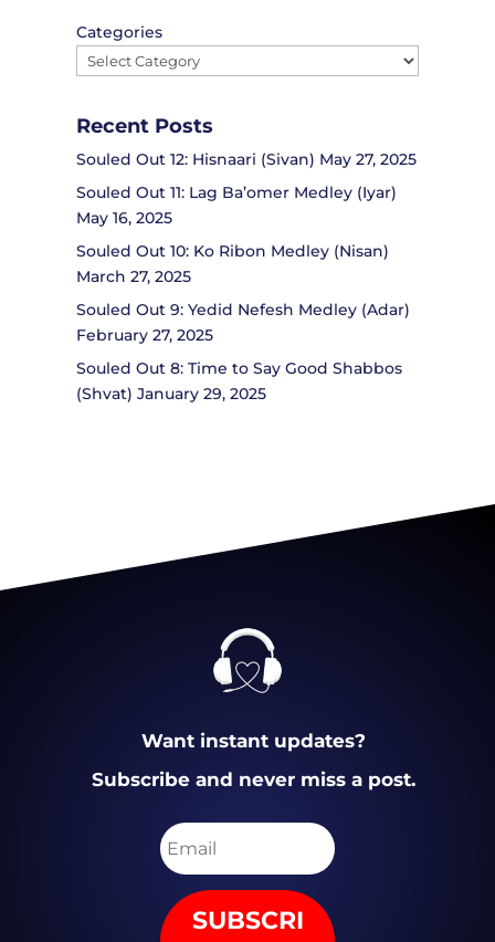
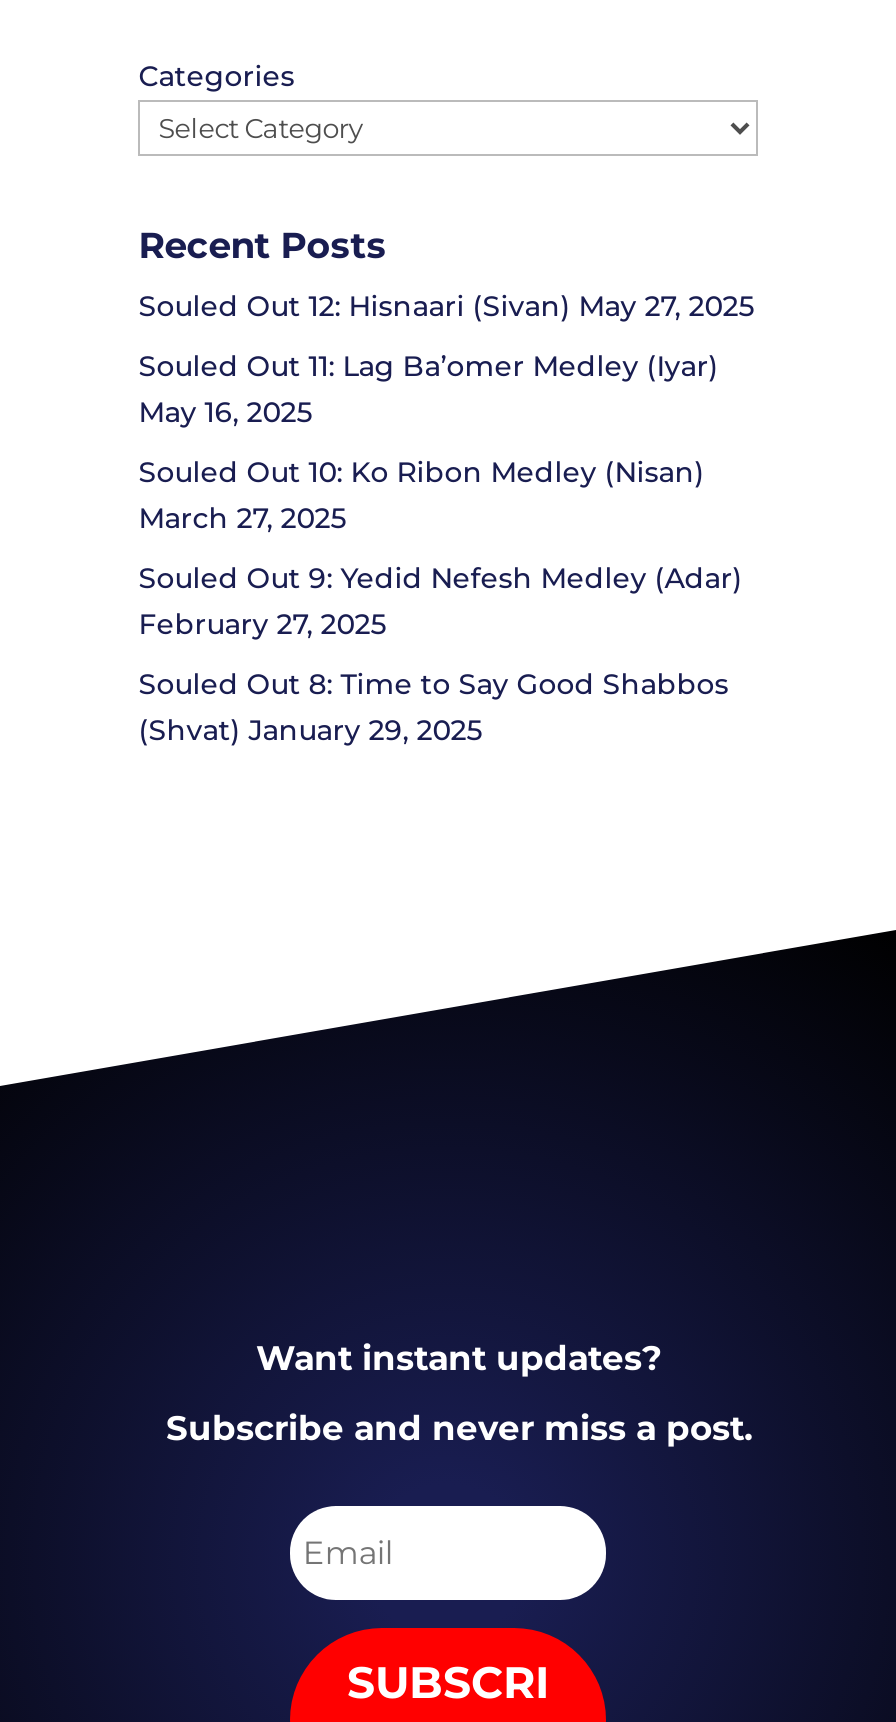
[212,627,283,694] [image] -> none

